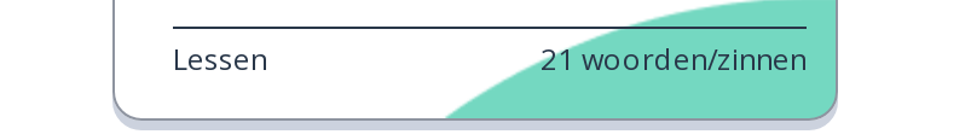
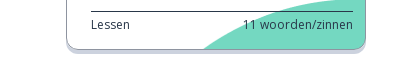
[541,38,807,79] 21 woorden/zinnen -> [243,16,353,33] 11 woorden/zinnen

